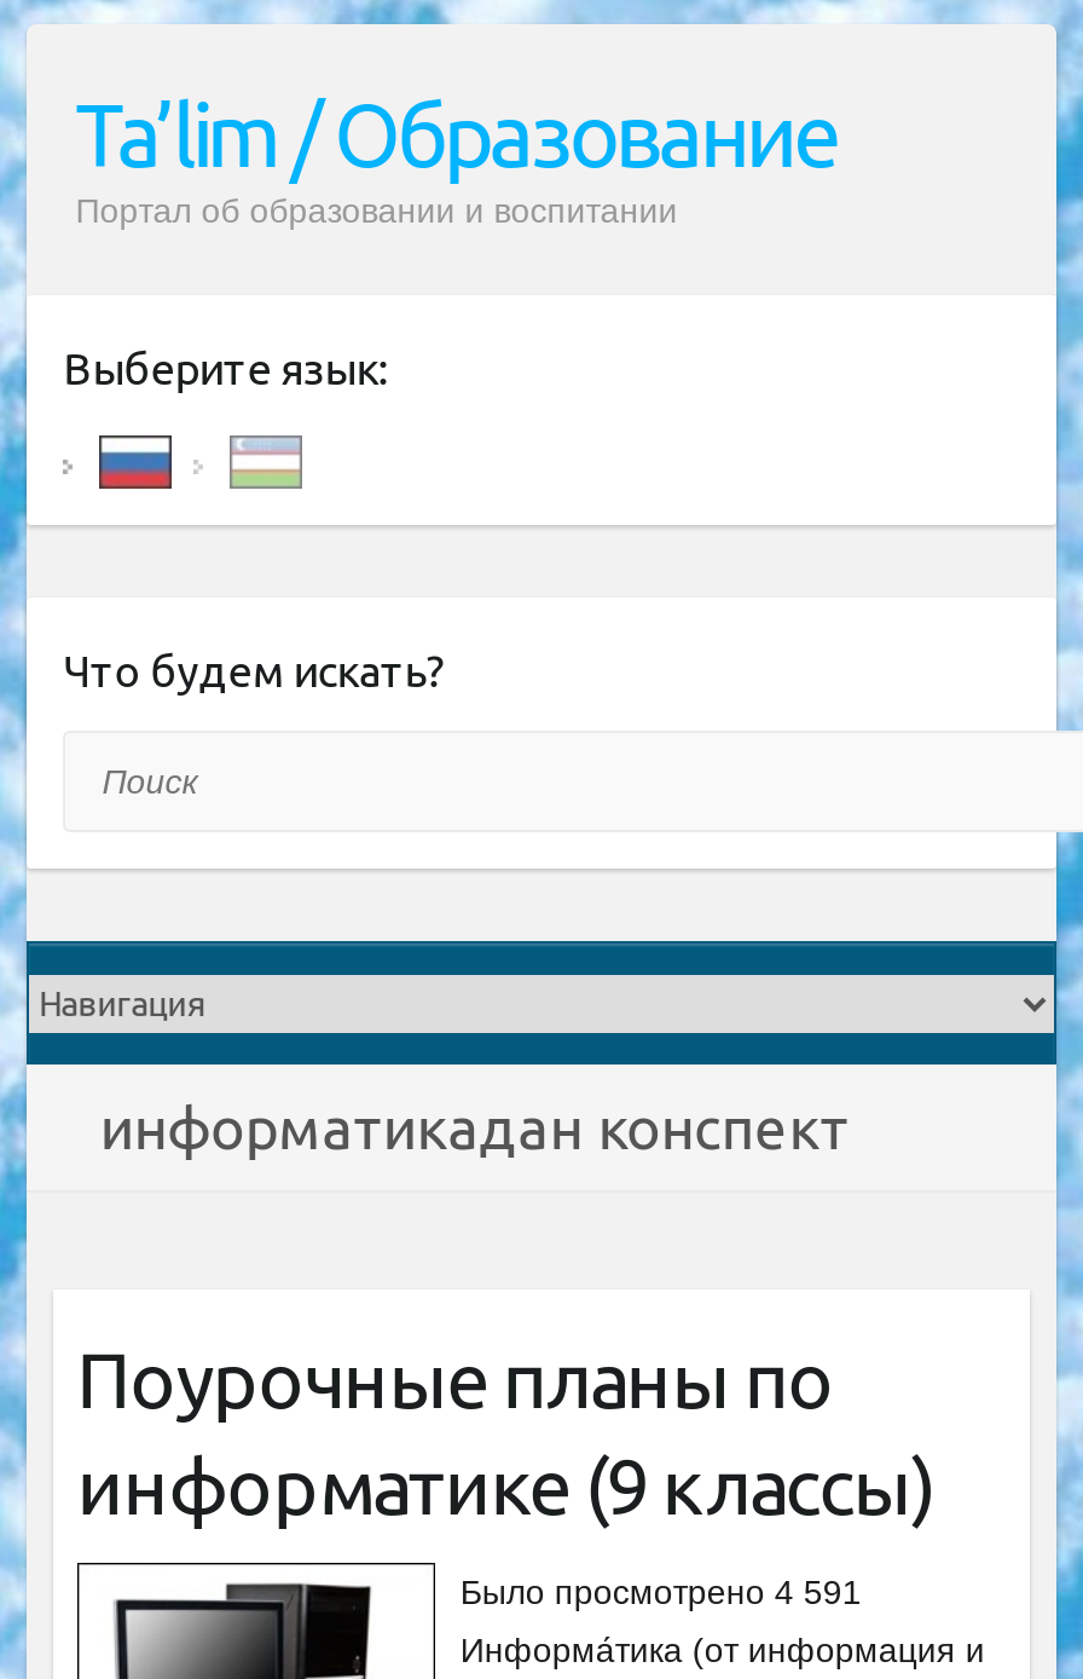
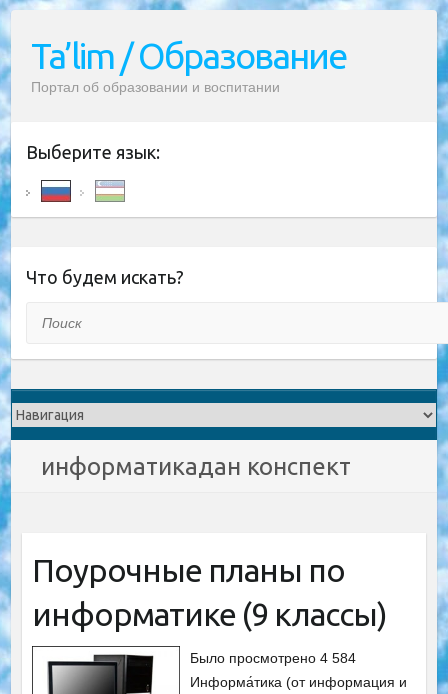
[460,1573,861,1611] Было просмотрено 4 591 -> [190,650,356,666] Было просмотрено 4 584

